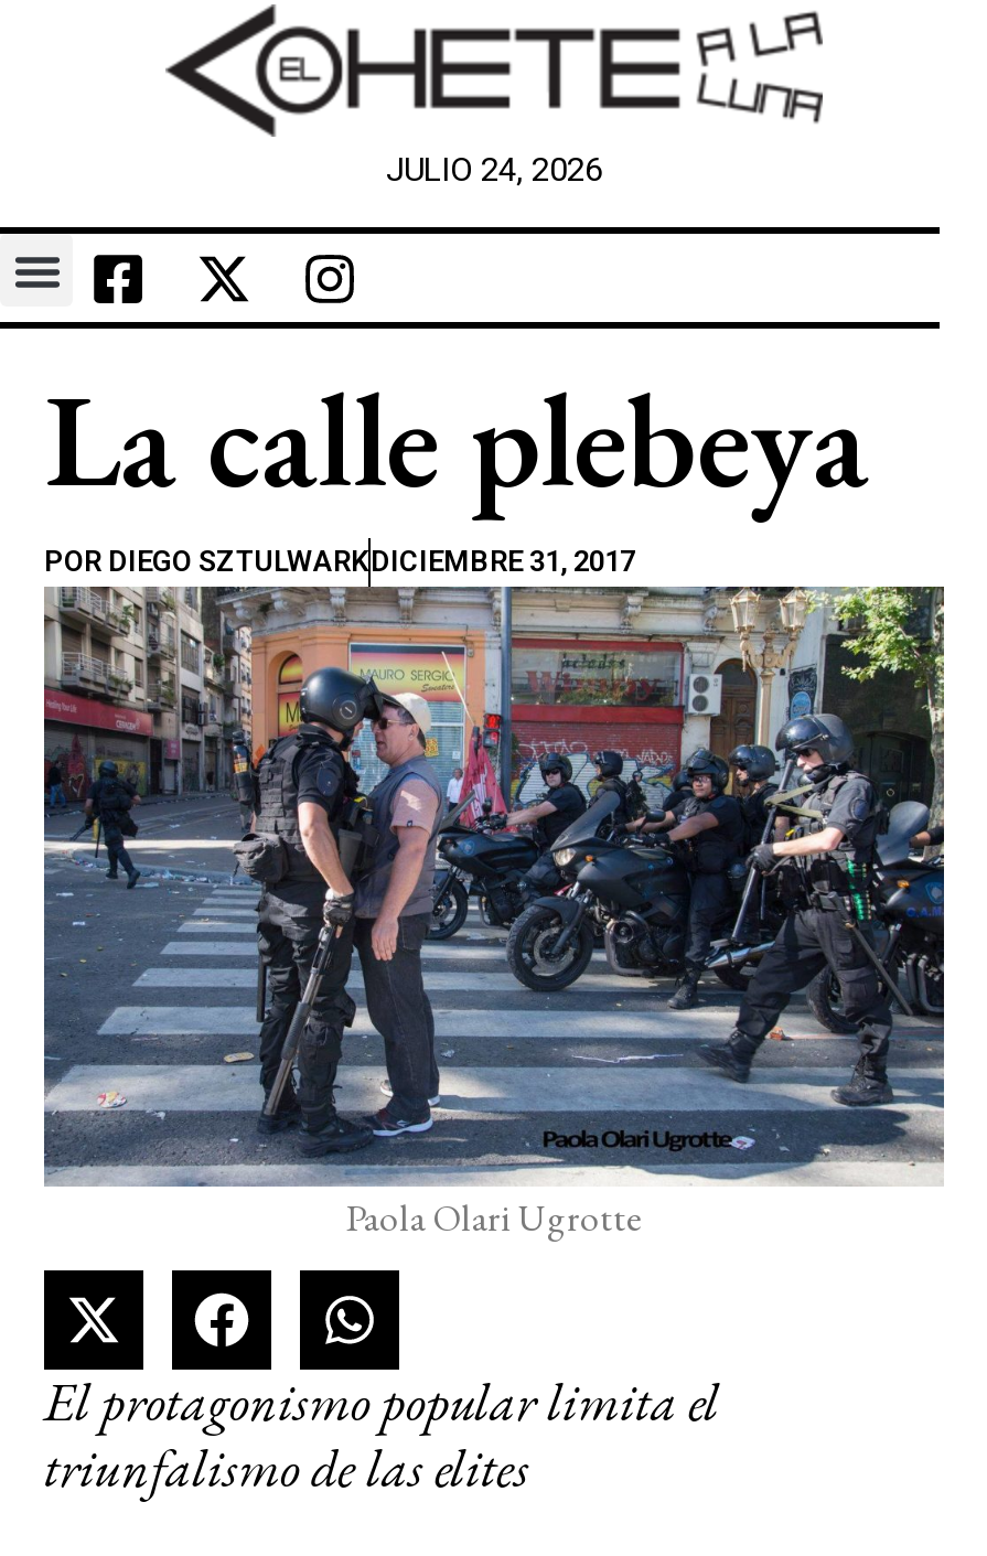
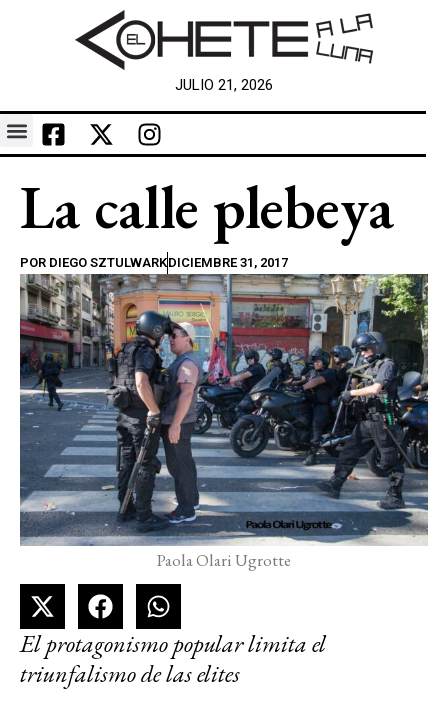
[386,150,602,190] JULIO 24, 2026 -> [175,76,273,94] JULIO 21, 2026

